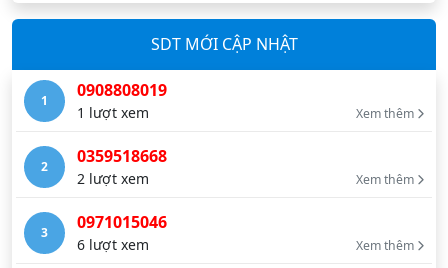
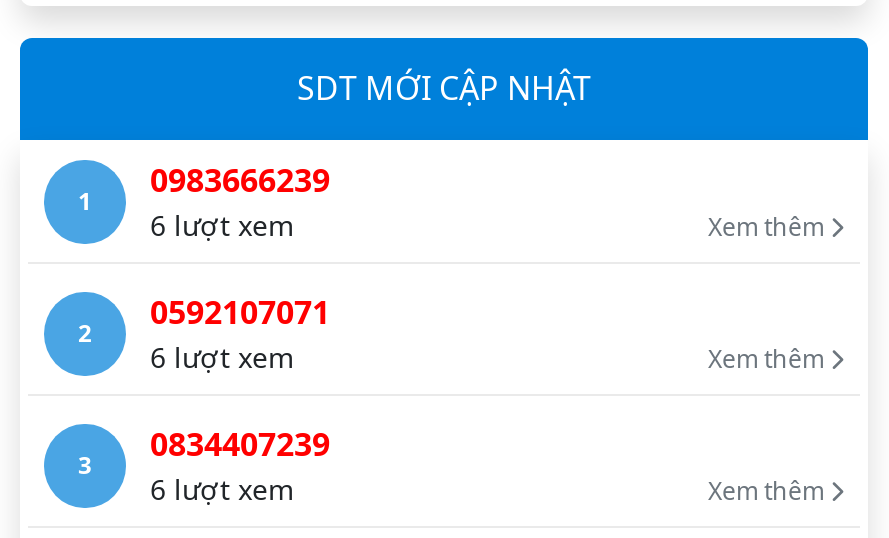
[41,79,167,108] 1 0908808019 -> [78,158,330,217] 1 0983666239
[77,103,149,122] 1 lượt xem -> [150,206,294,244] 6 lượt xem
[41,145,167,174] 2 0359518668 -> [78,290,330,349] 2 0592107071
[77,169,149,188] 2 lượt xem -> [150,338,294,376] 6 lượt xem
[41,211,167,240] 3 0971015046 -> [78,422,330,481] 3 0834407239

